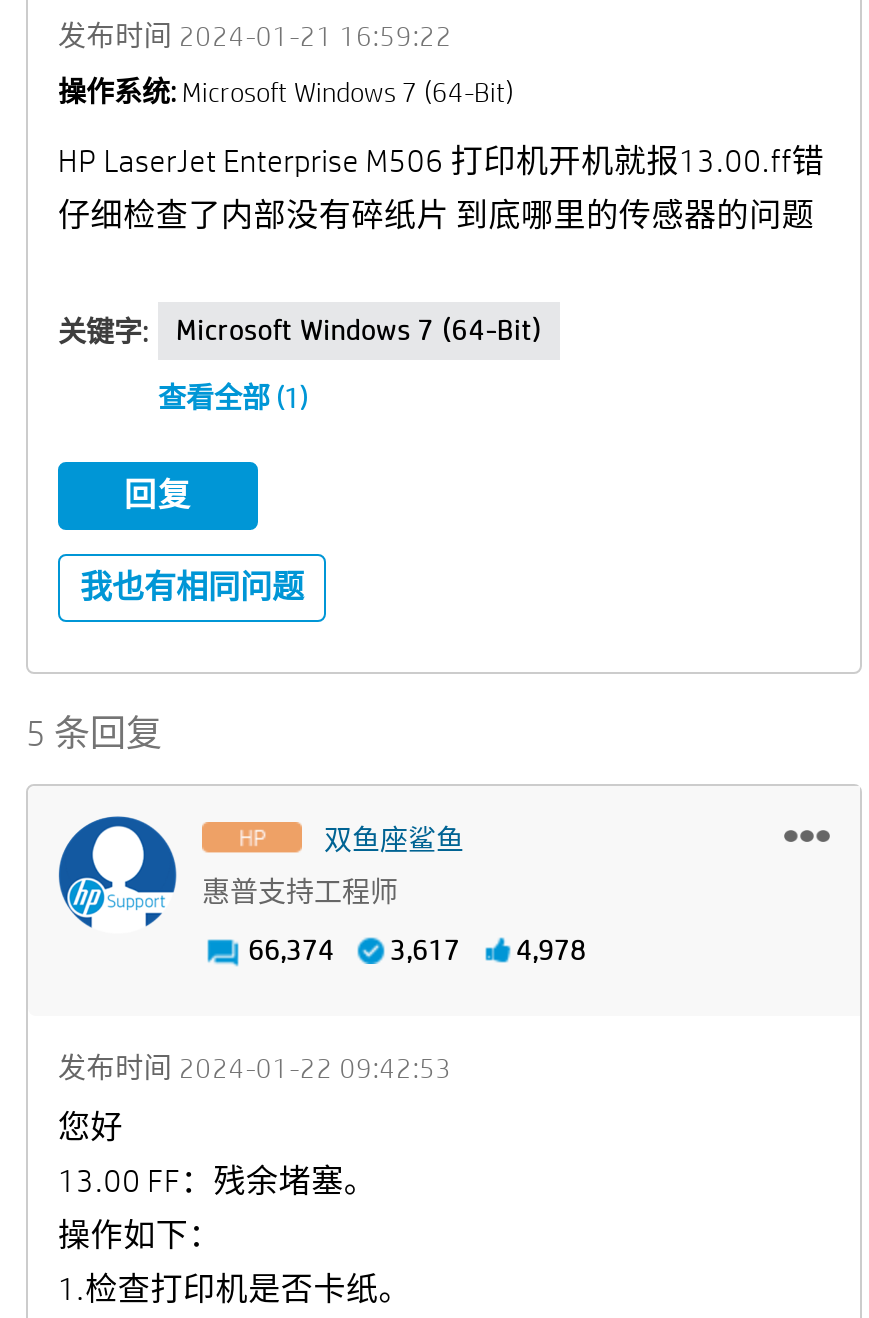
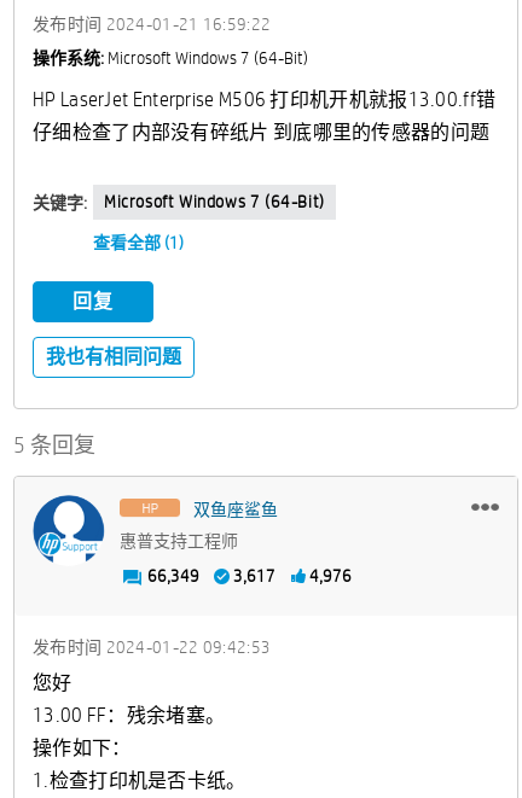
[248,932,340,968] 66,374 -> [147,565,203,586] 66,349
[516,932,586,968] 4,978 -> [309,565,352,586] 4,976

